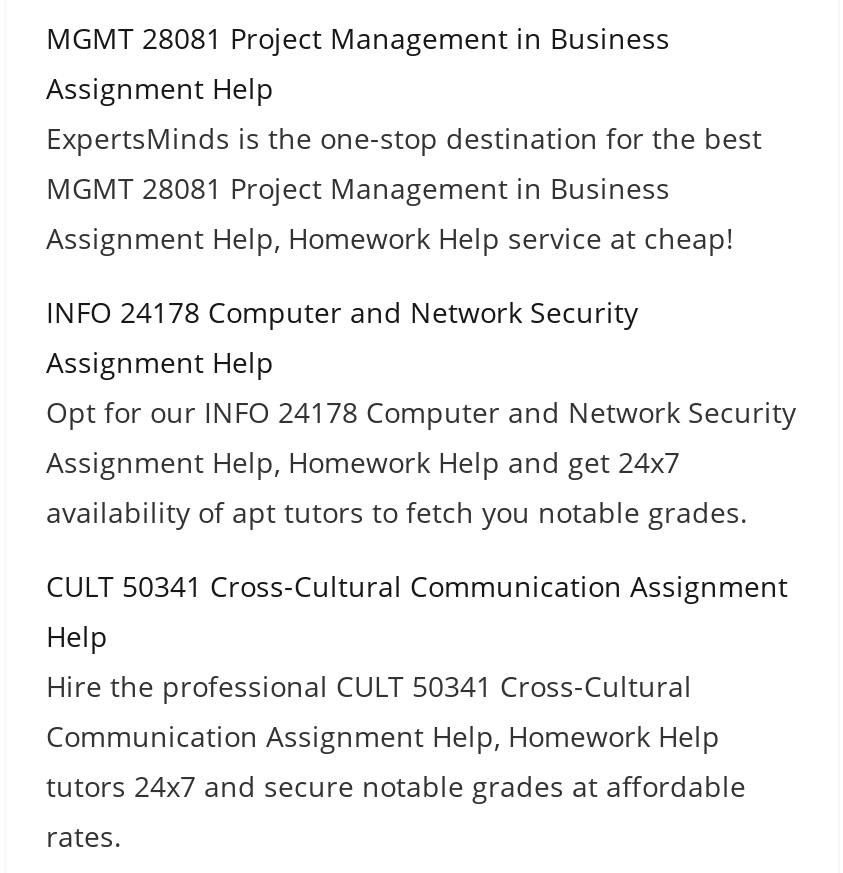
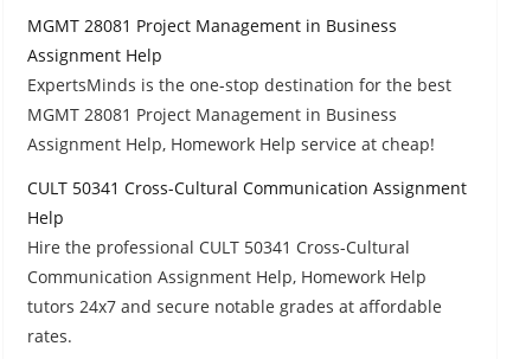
[46,292,796,530] INFO 24178 Computer and Network Security | Assignment Help | Opt for our INFO 24178 Computer and Network Security | Assignment Help, Homework Help and get 24x7 | availability of apt tutors to fetch you notable grades. -> none

